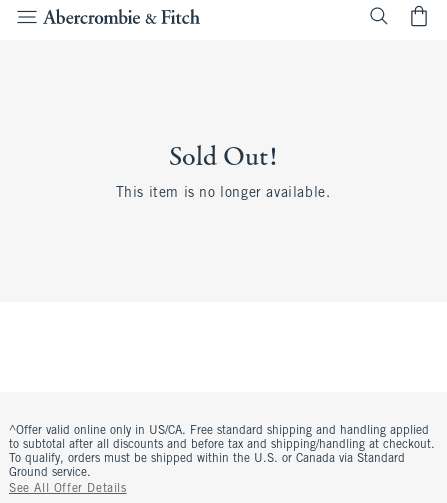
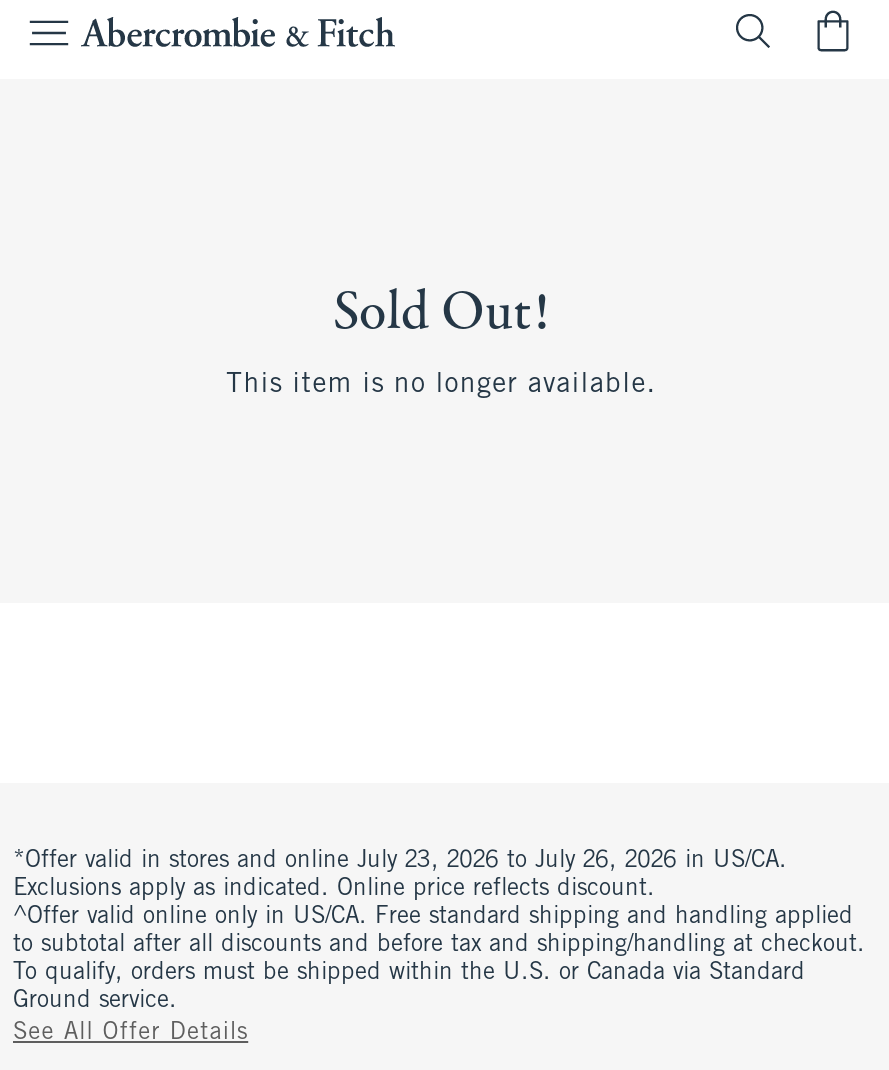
none -> [13,849,787,901] *Offer valid in stores and online July 23, 2026 to July 26, 2026 in US/CA. | Exclusions apply as indicated. Online price reflects discount.

